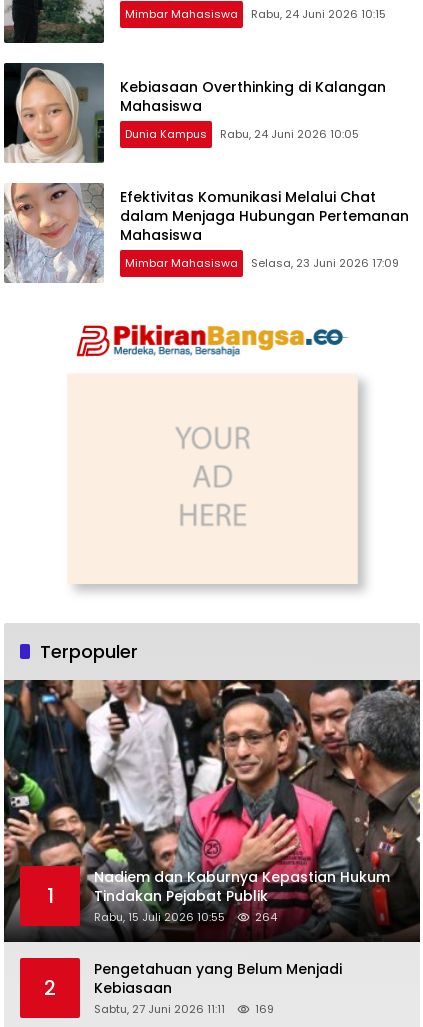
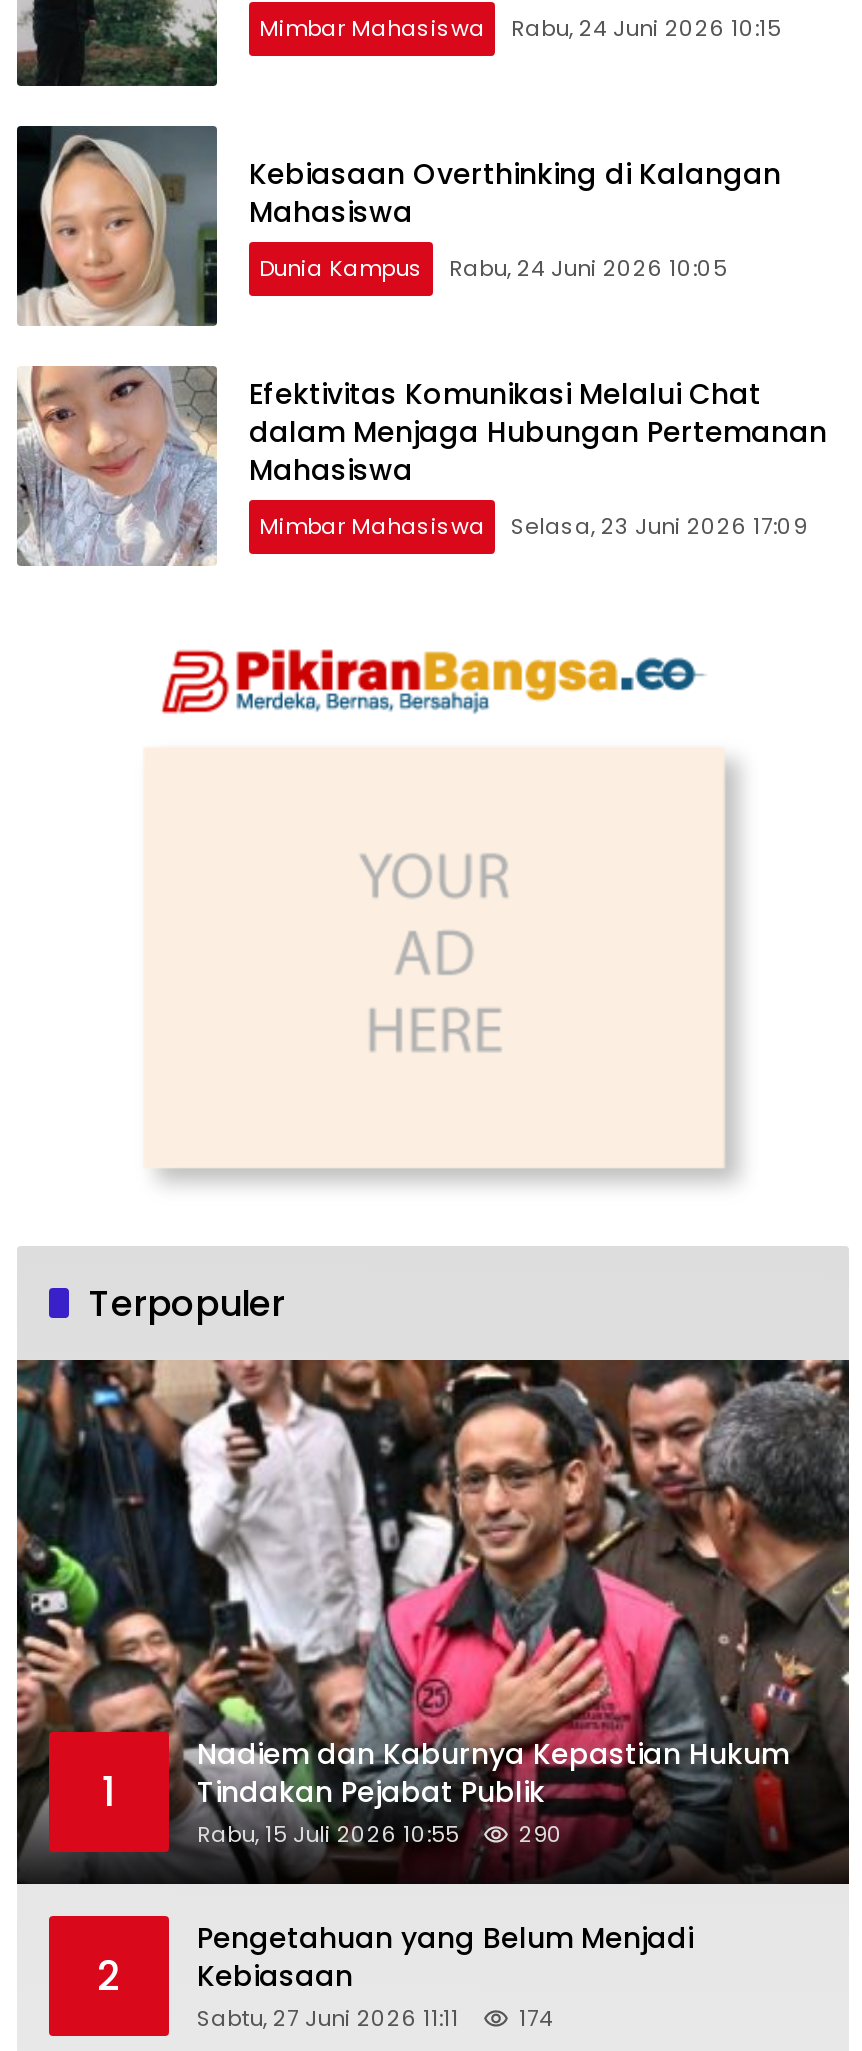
[94,908,277,924] Rabu, 15 Juli 2026 10:55 264 -> [197,1817,563,1849] Rabu, 15 Juli 2026 10:55 290
[94,1000,274,1016] Sabtu, 27 Juni 2026 11:11 169 -> [197,2001,553,2033] Sabtu, 27 Juni 2026 11:11 174

